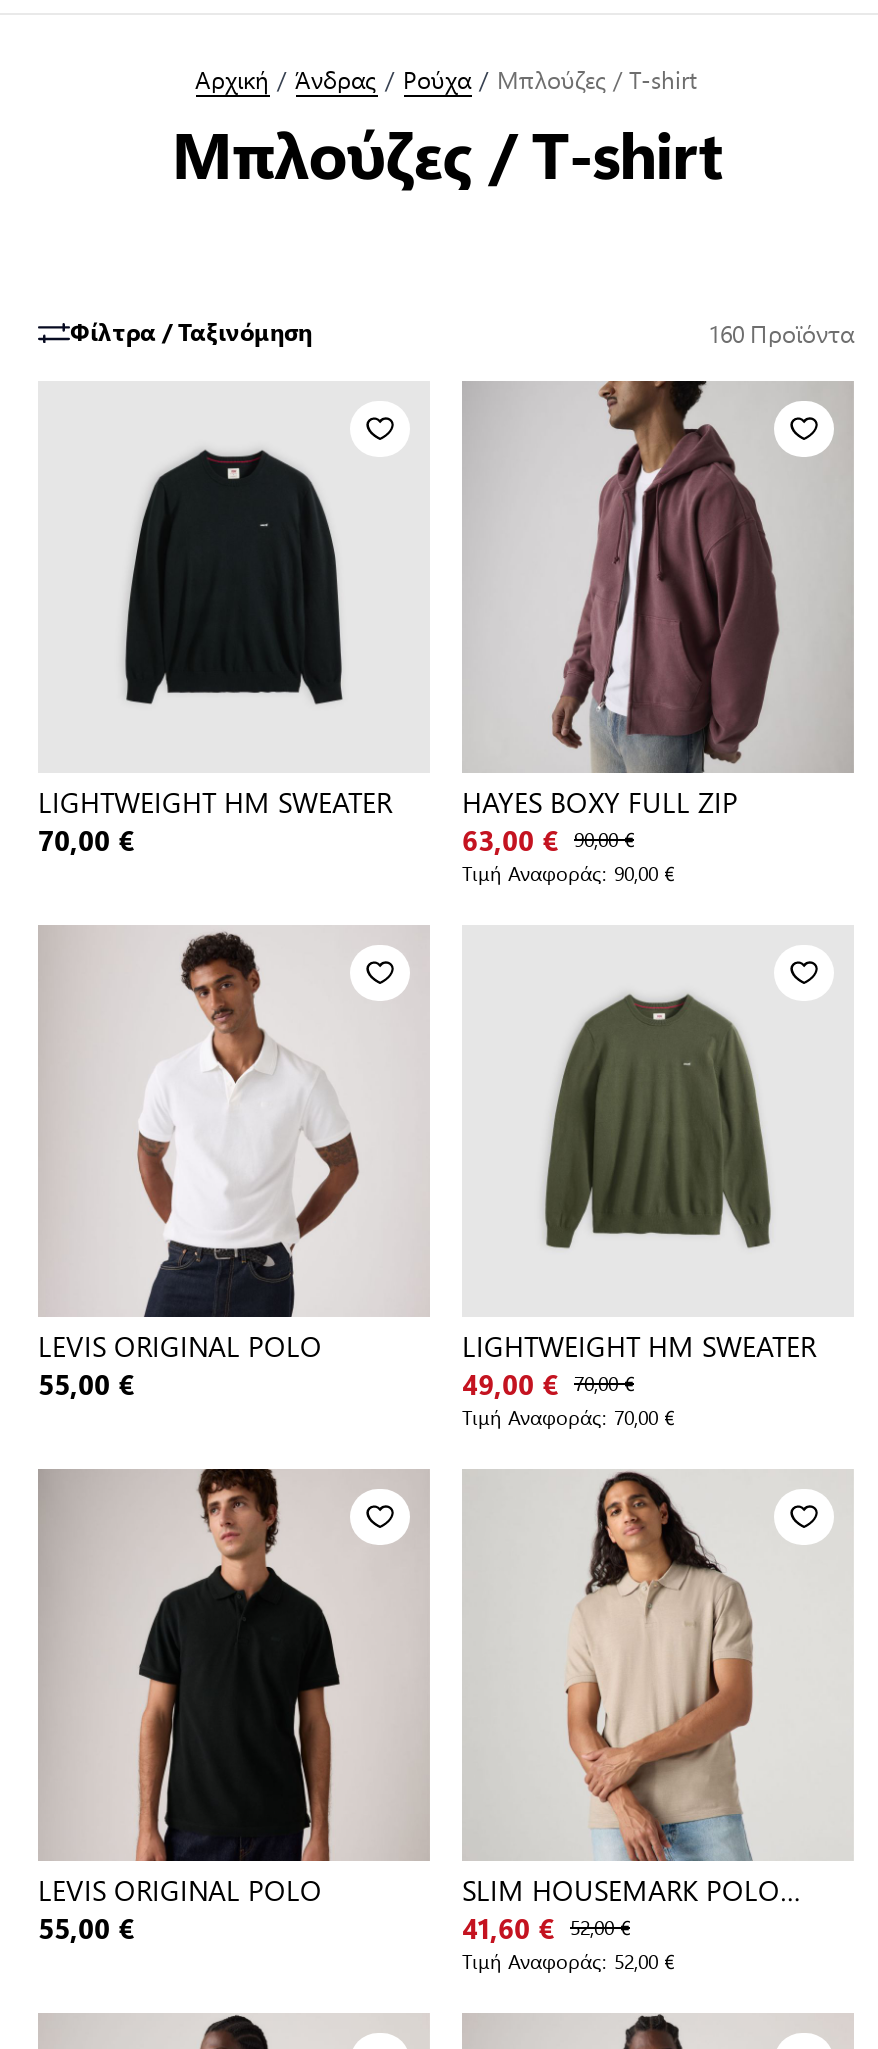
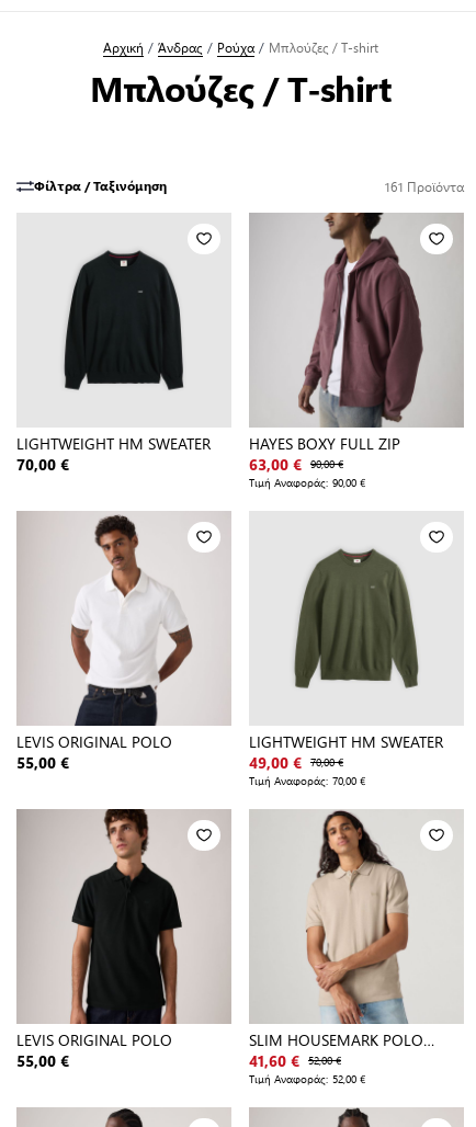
[708,311,854,353] 160 Προϊόντα -> [384,174,464,197] 161 Προϊόντα

